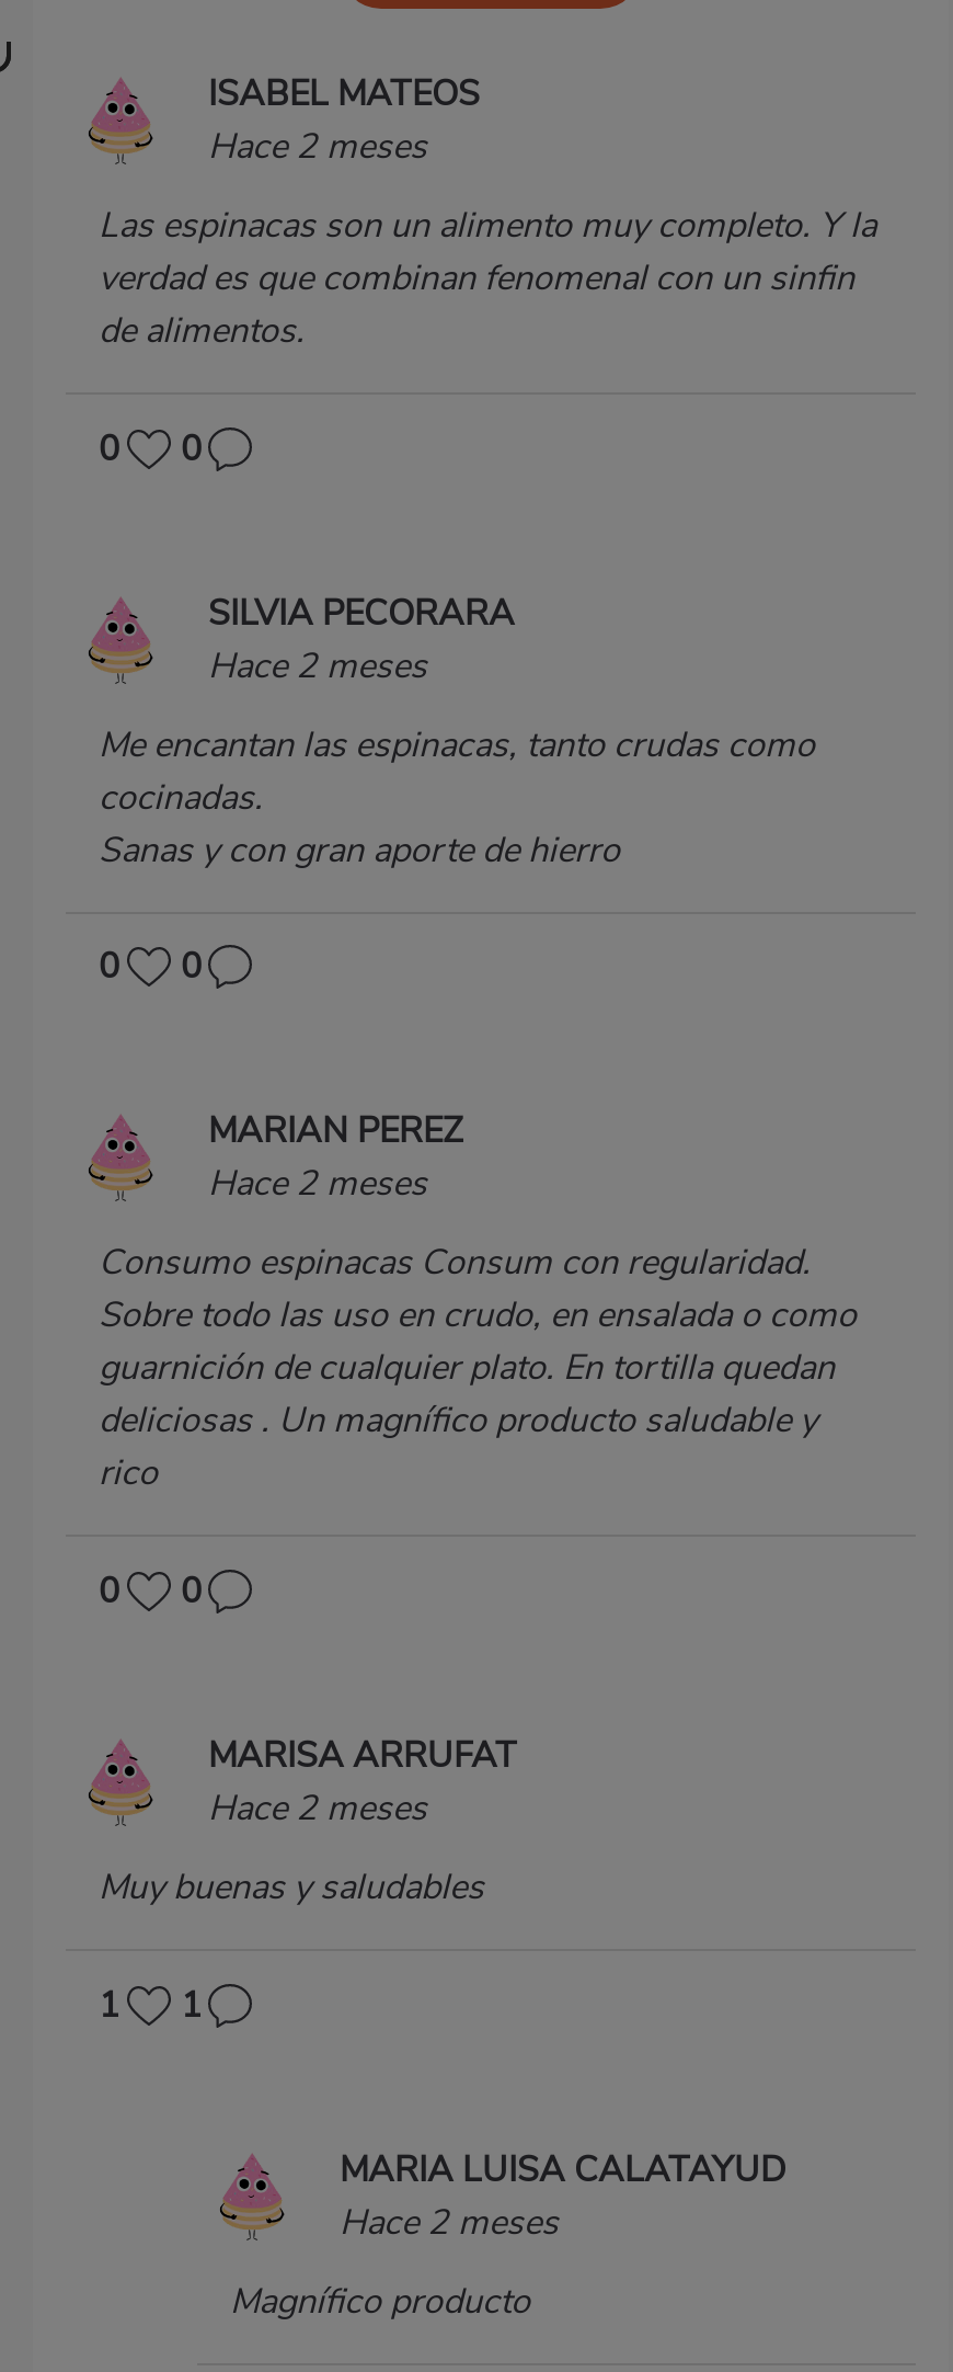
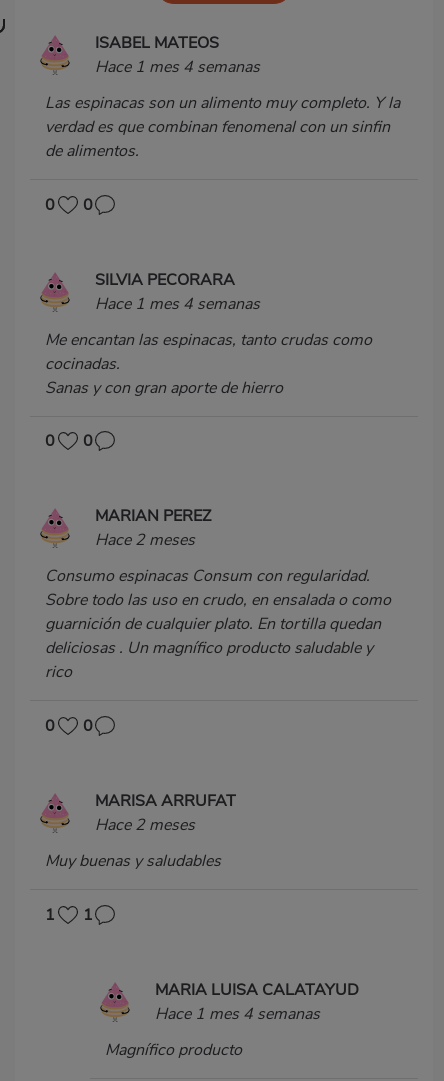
[208,122,427,171] Hace 2 meses -> [95,56,260,78] Hace 1 mes 4 semanas
[208,641,427,690] Hace 2 meses -> [95,293,260,315] Hace 1 mes 4 semanas
[340,2199,559,2247] Hace 2 meses -> [155,1003,320,1025] Hace 1 mes 4 semanas

